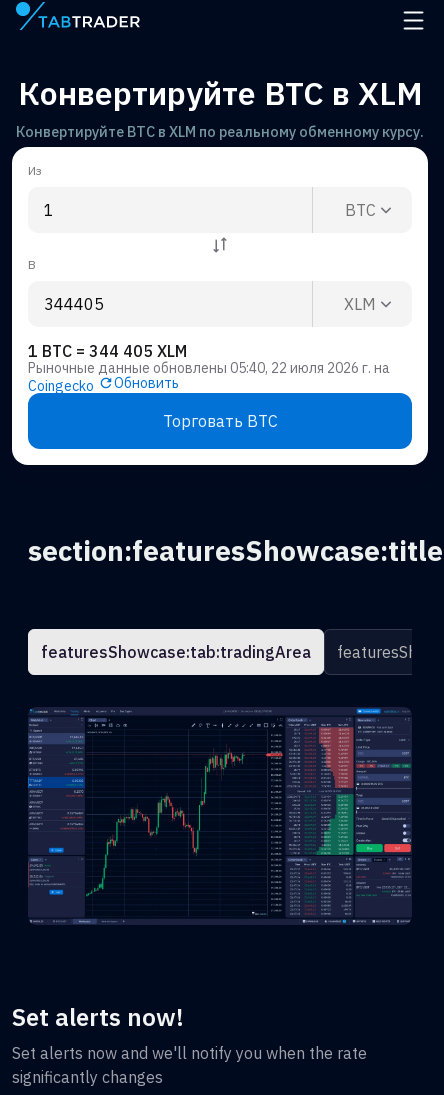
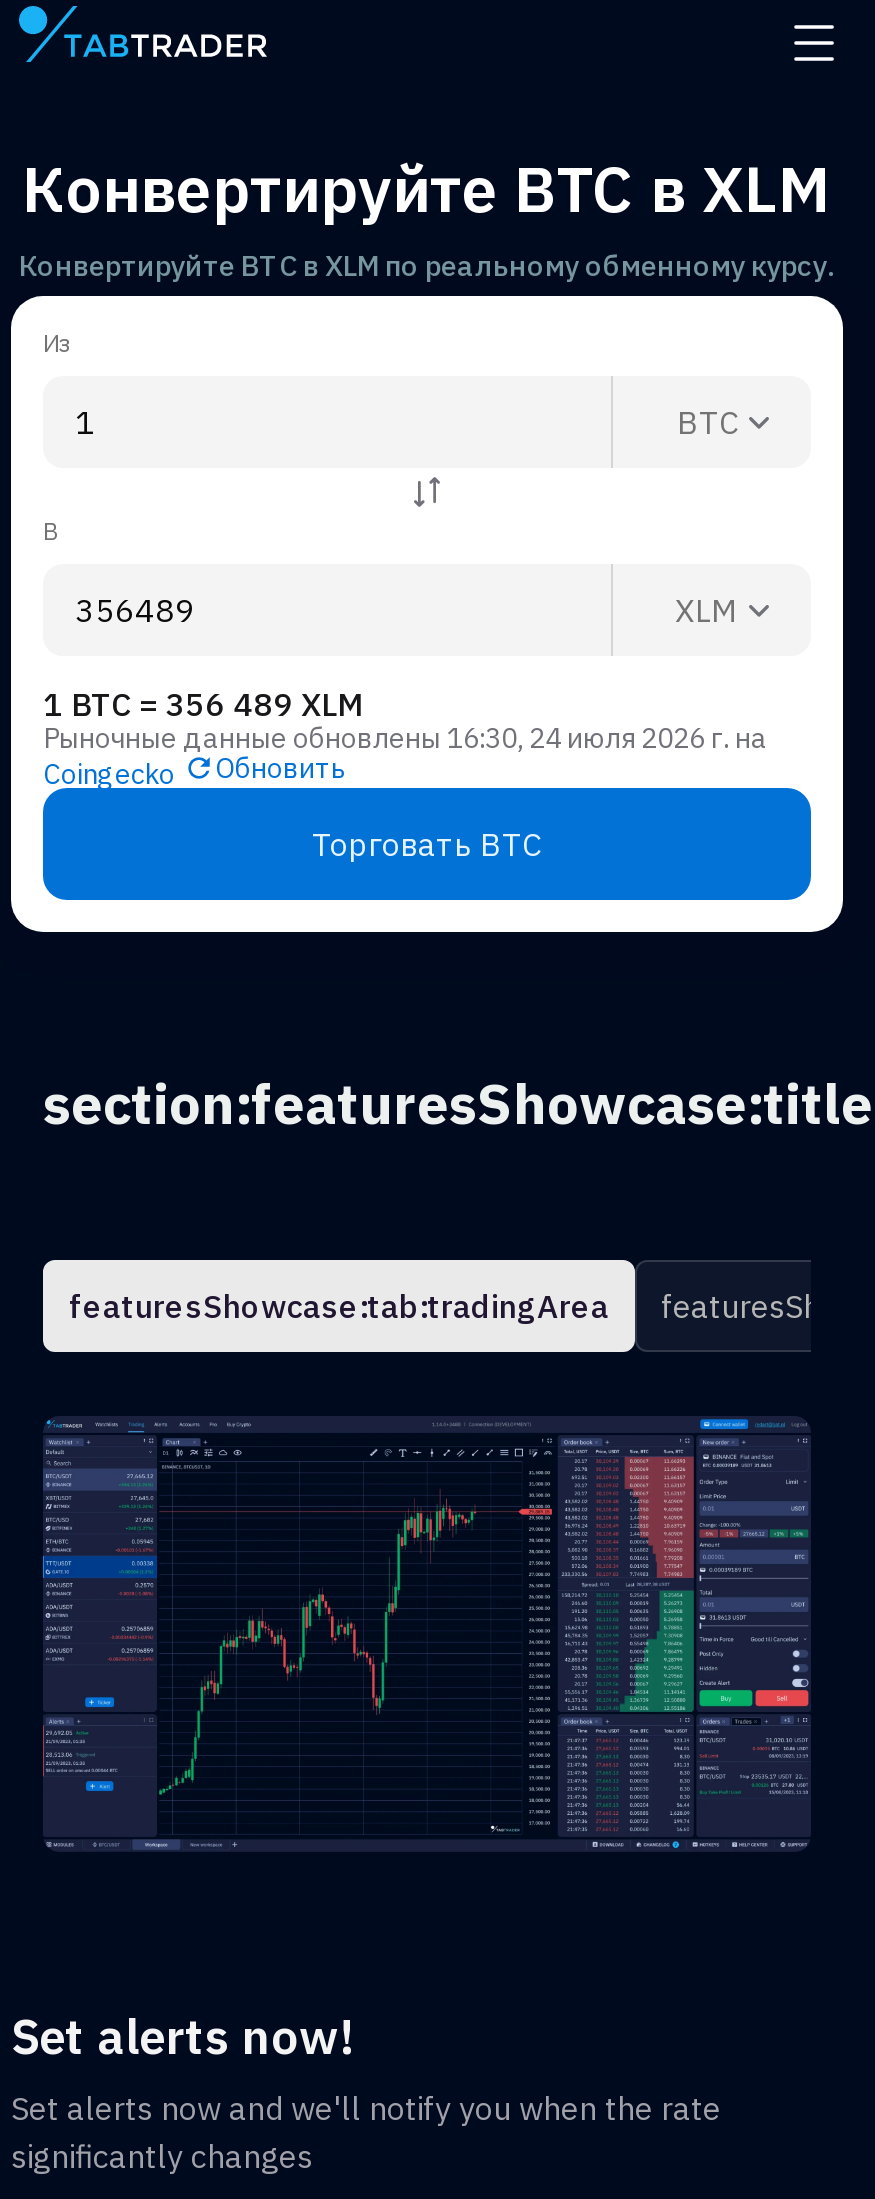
[28,341,187,361] 1 BTC = 344 405 XLM -> [43,684,361,724] 1 BTC = 356 489 XLM
[28,359,390,377] Рыночные данные обновлены 05:40, 22 июля 2026 г. на -> [43,720,767,756] Рыночные данные обновлены 16:30, 24 июля 2026 г. на

